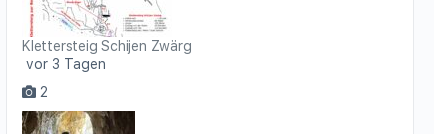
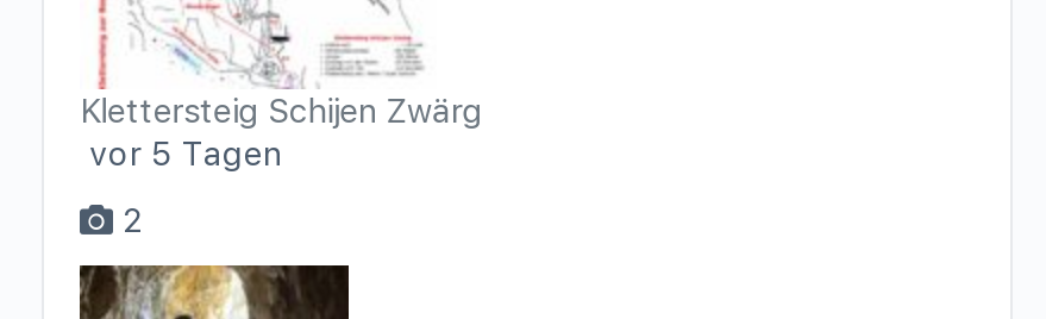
[22,56,106,72] vor 3 Tagen -> [80,133,282,171] vor 5 Tagen

